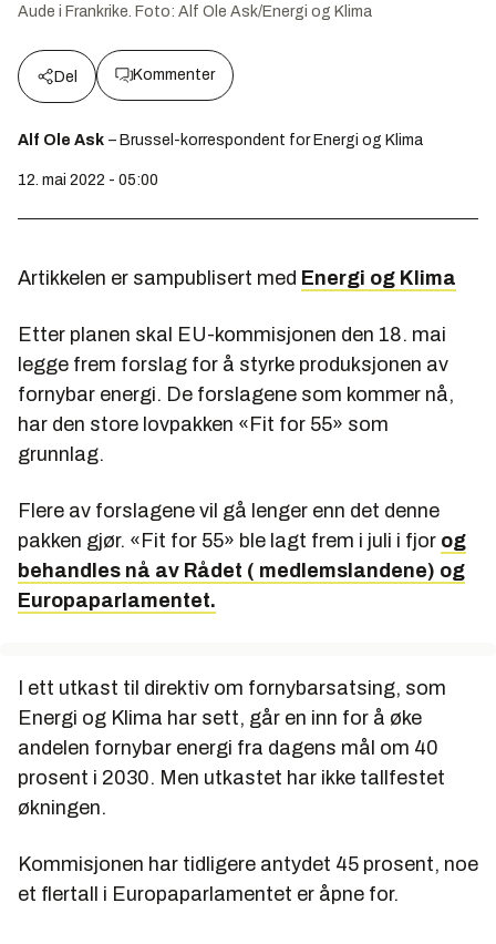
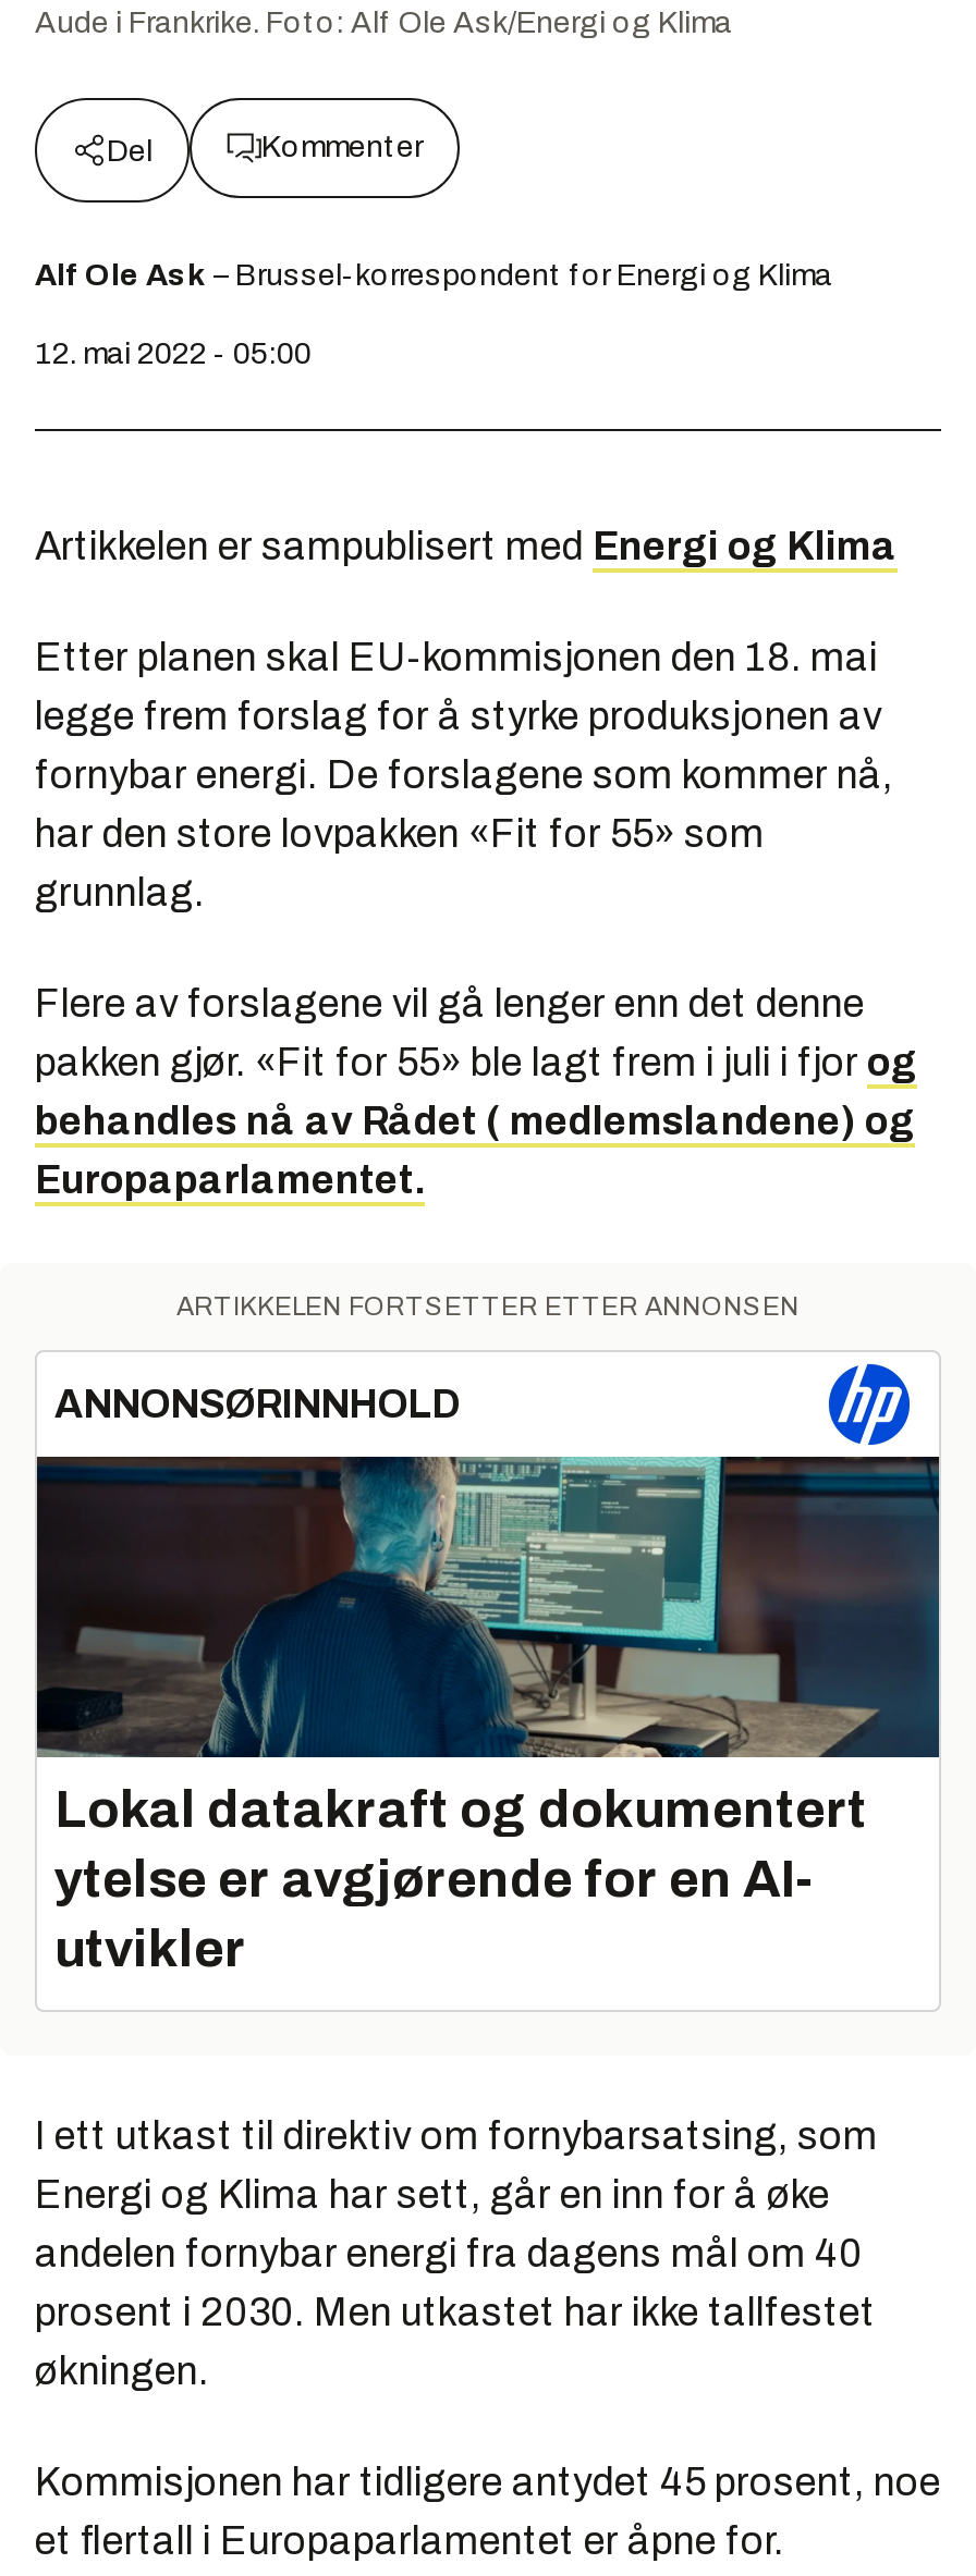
none -> [35,1292,941,1759] [image] | ARTIKKELEN FORTSETTER ETTER ANNONSEN | ANNONSØRINNHOLD
none -> [54,1781,867,1977] Lokal datakraft og dokumentert | ytelse er avgjørende for en AI- | utvikler

